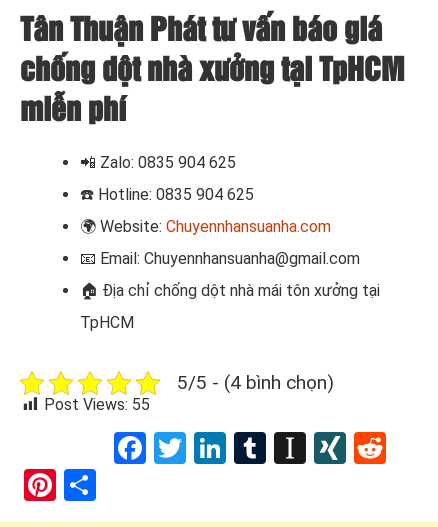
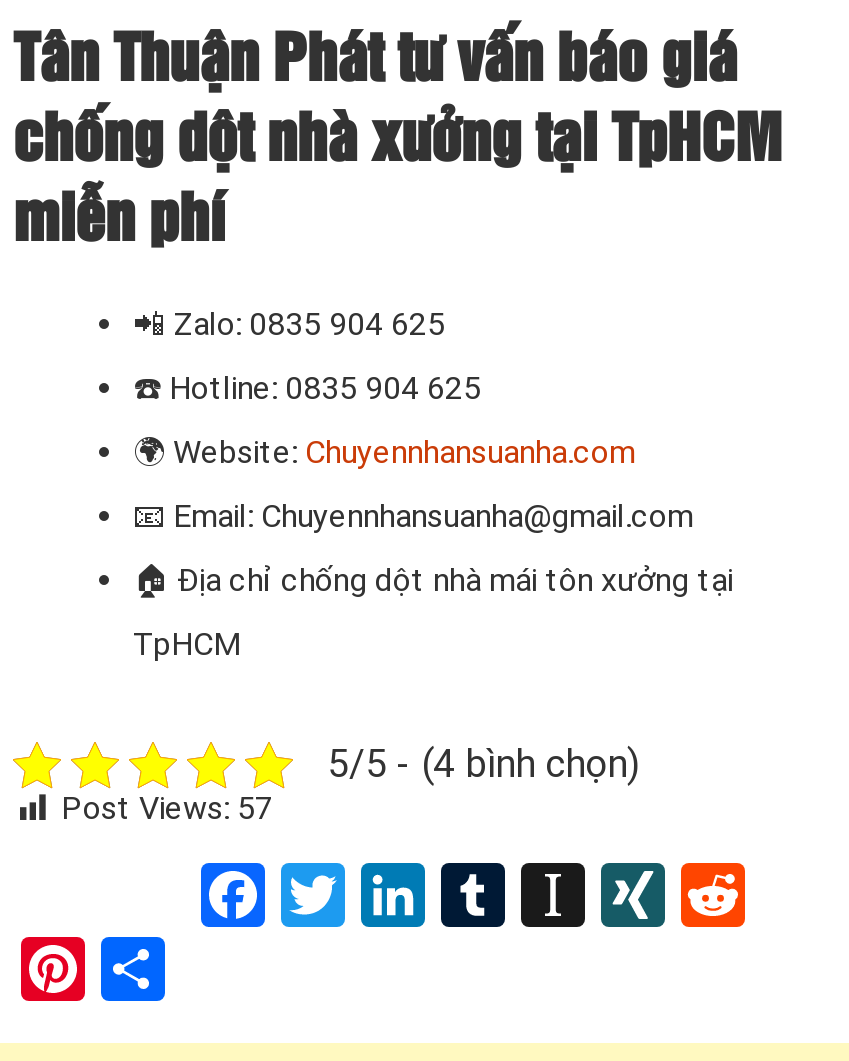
[44,395,150,414] Post Views: 55 -> [61,789,273,827] Post Views: 57

